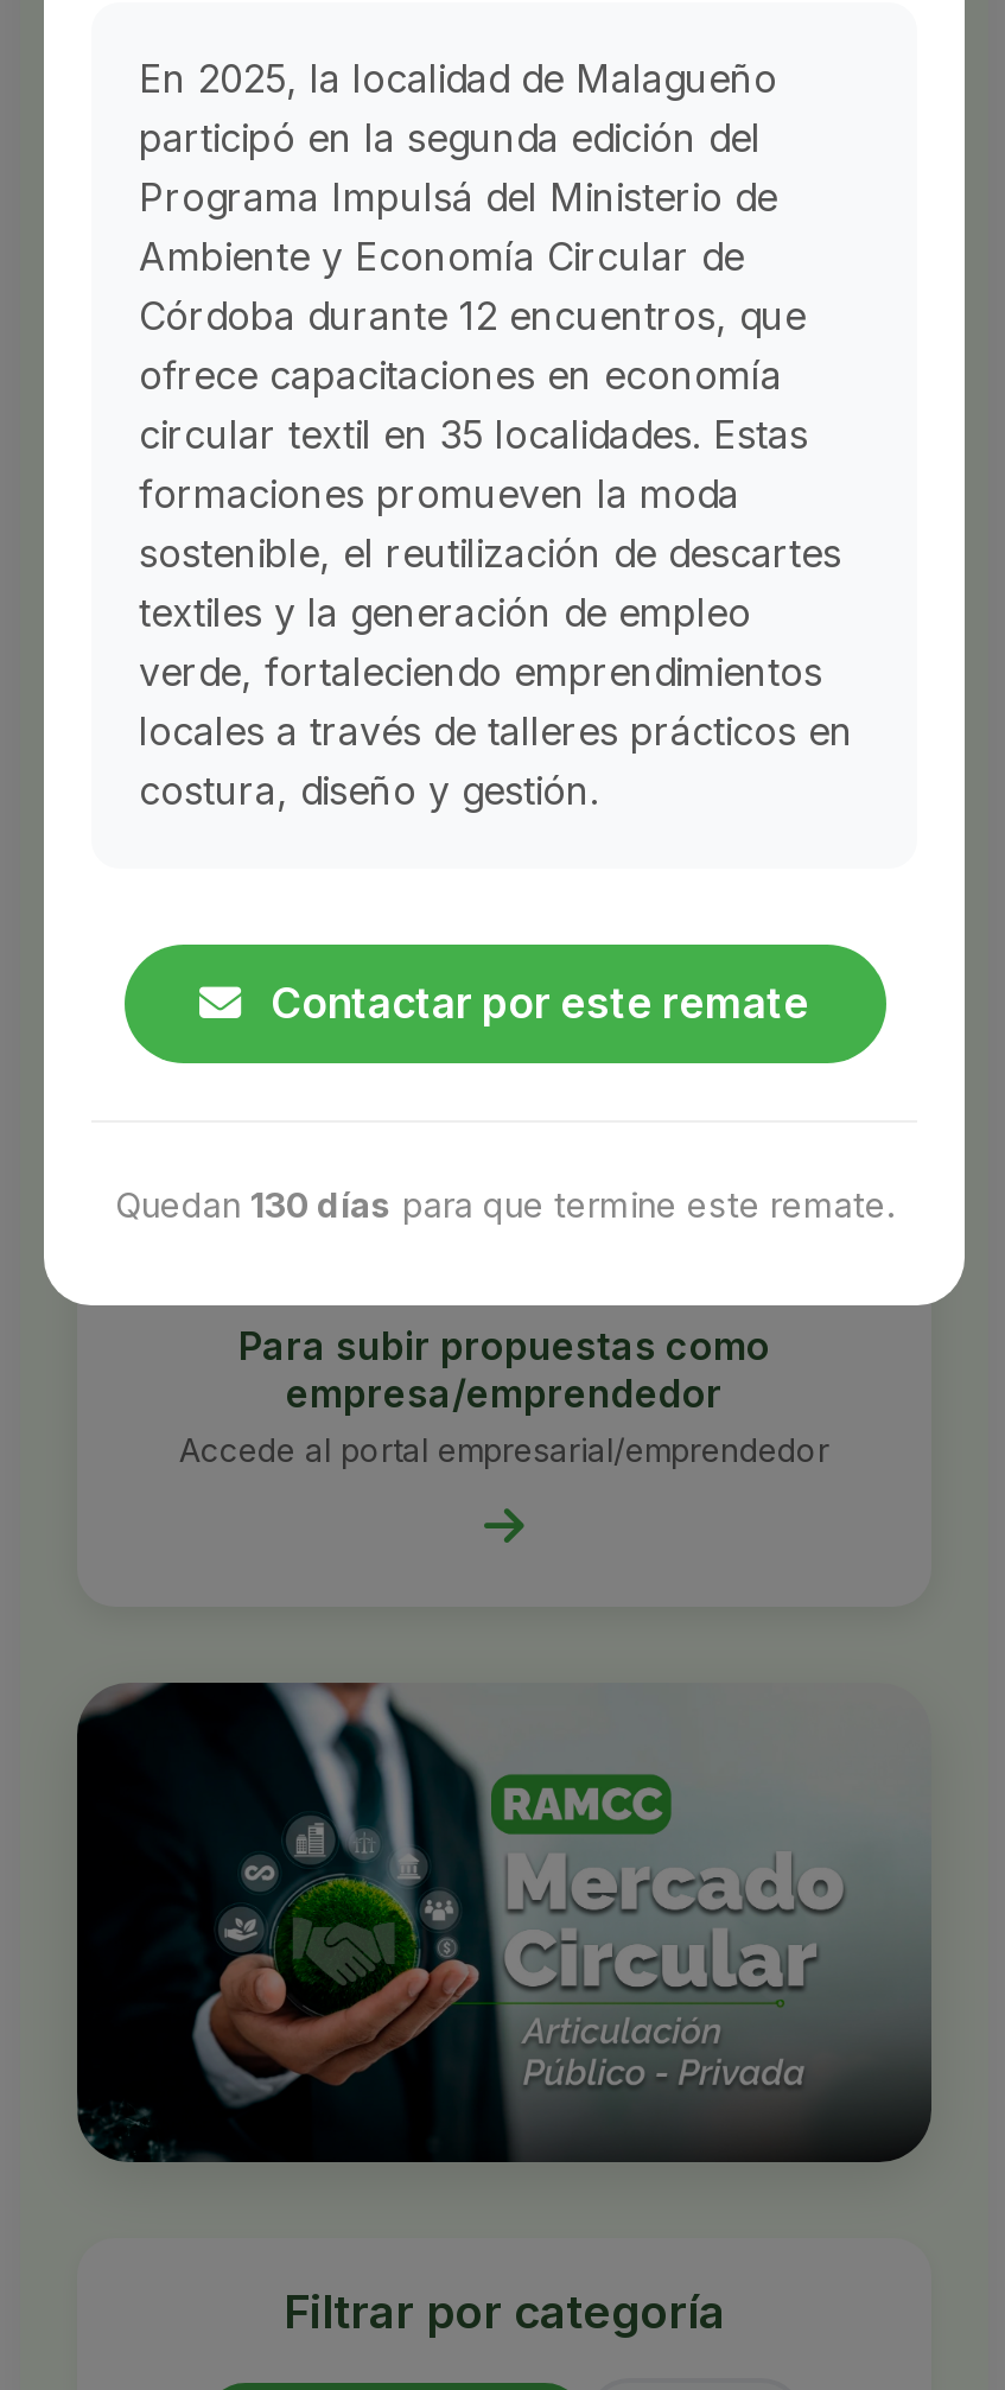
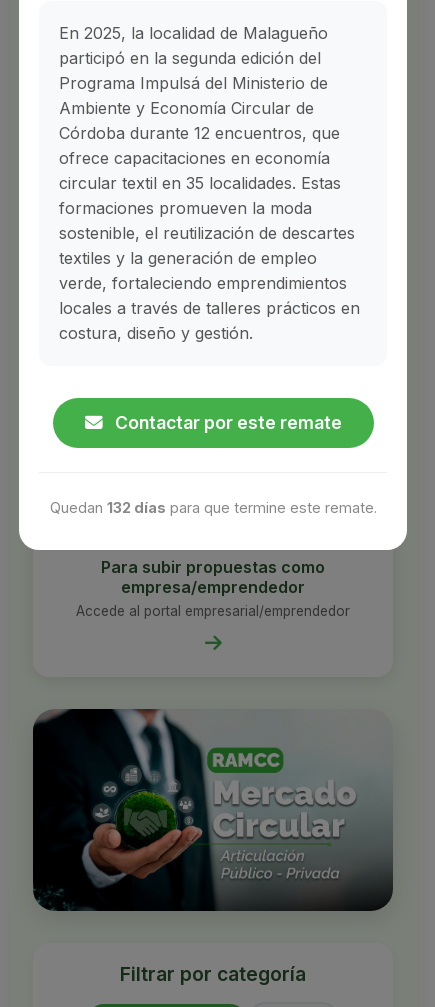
[115,1184,893,1225] Quedan 130 días para que termine este remate. -> [49,499,376,516] Quedan 132 días para que termine este remate.

